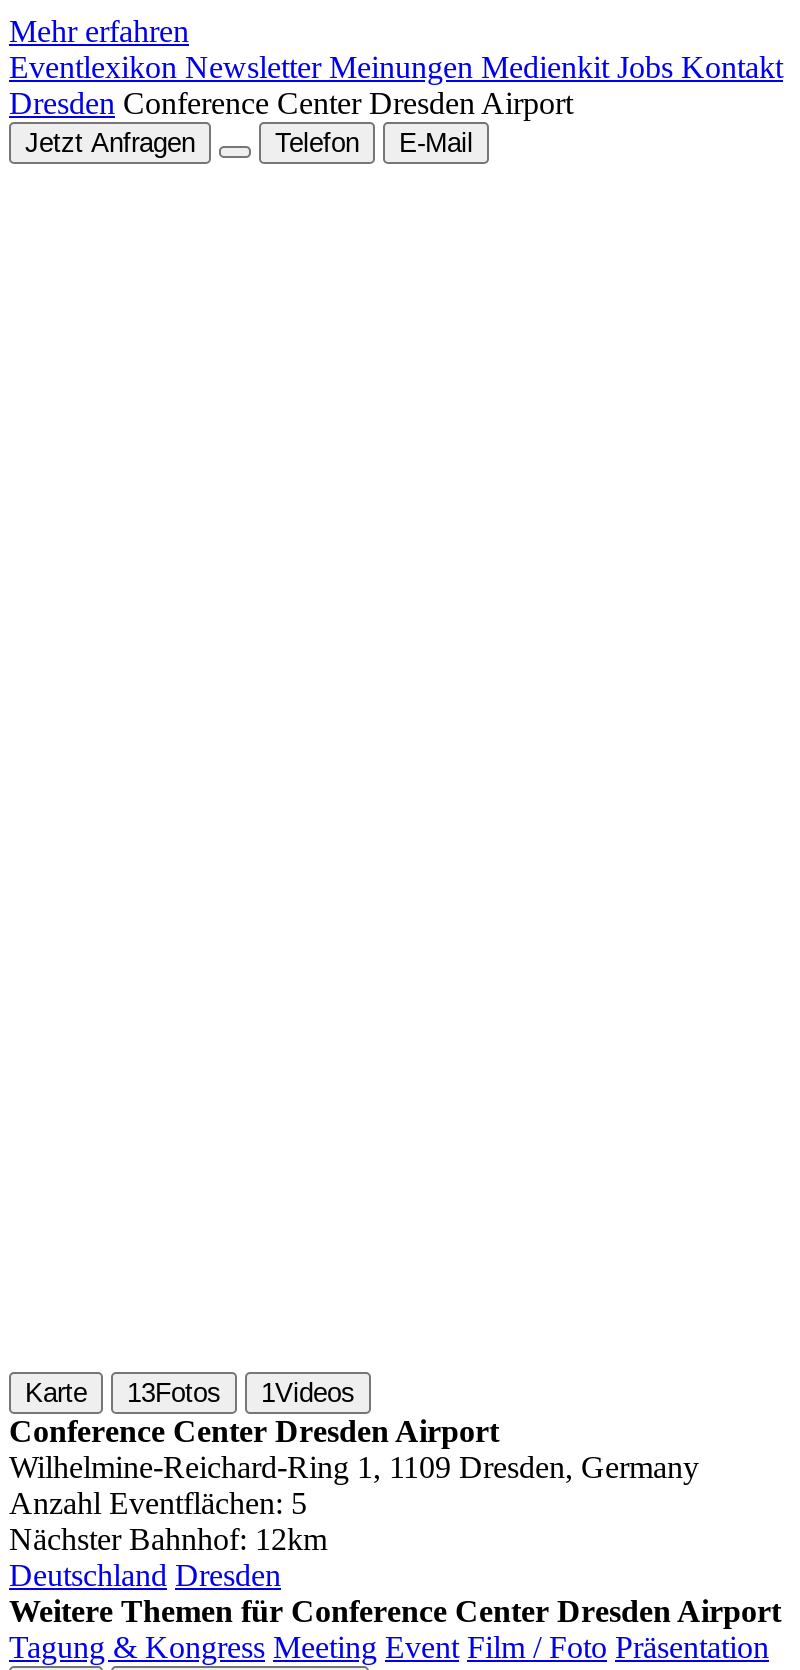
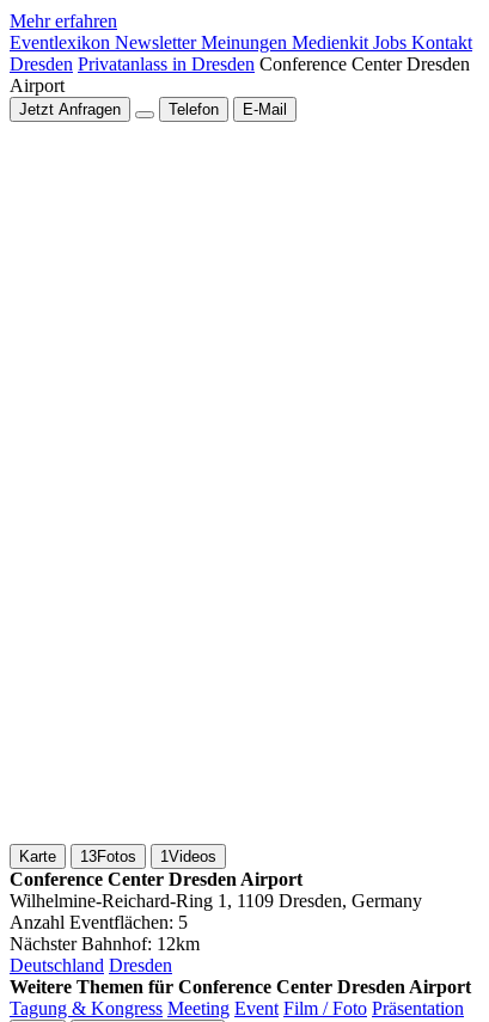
[9,86,573,120] Dresden Conference Center Dresden Airport -> [10,54,470,96] Dresden Privatanlass in Dresden Conference Center Dresden | Airport

